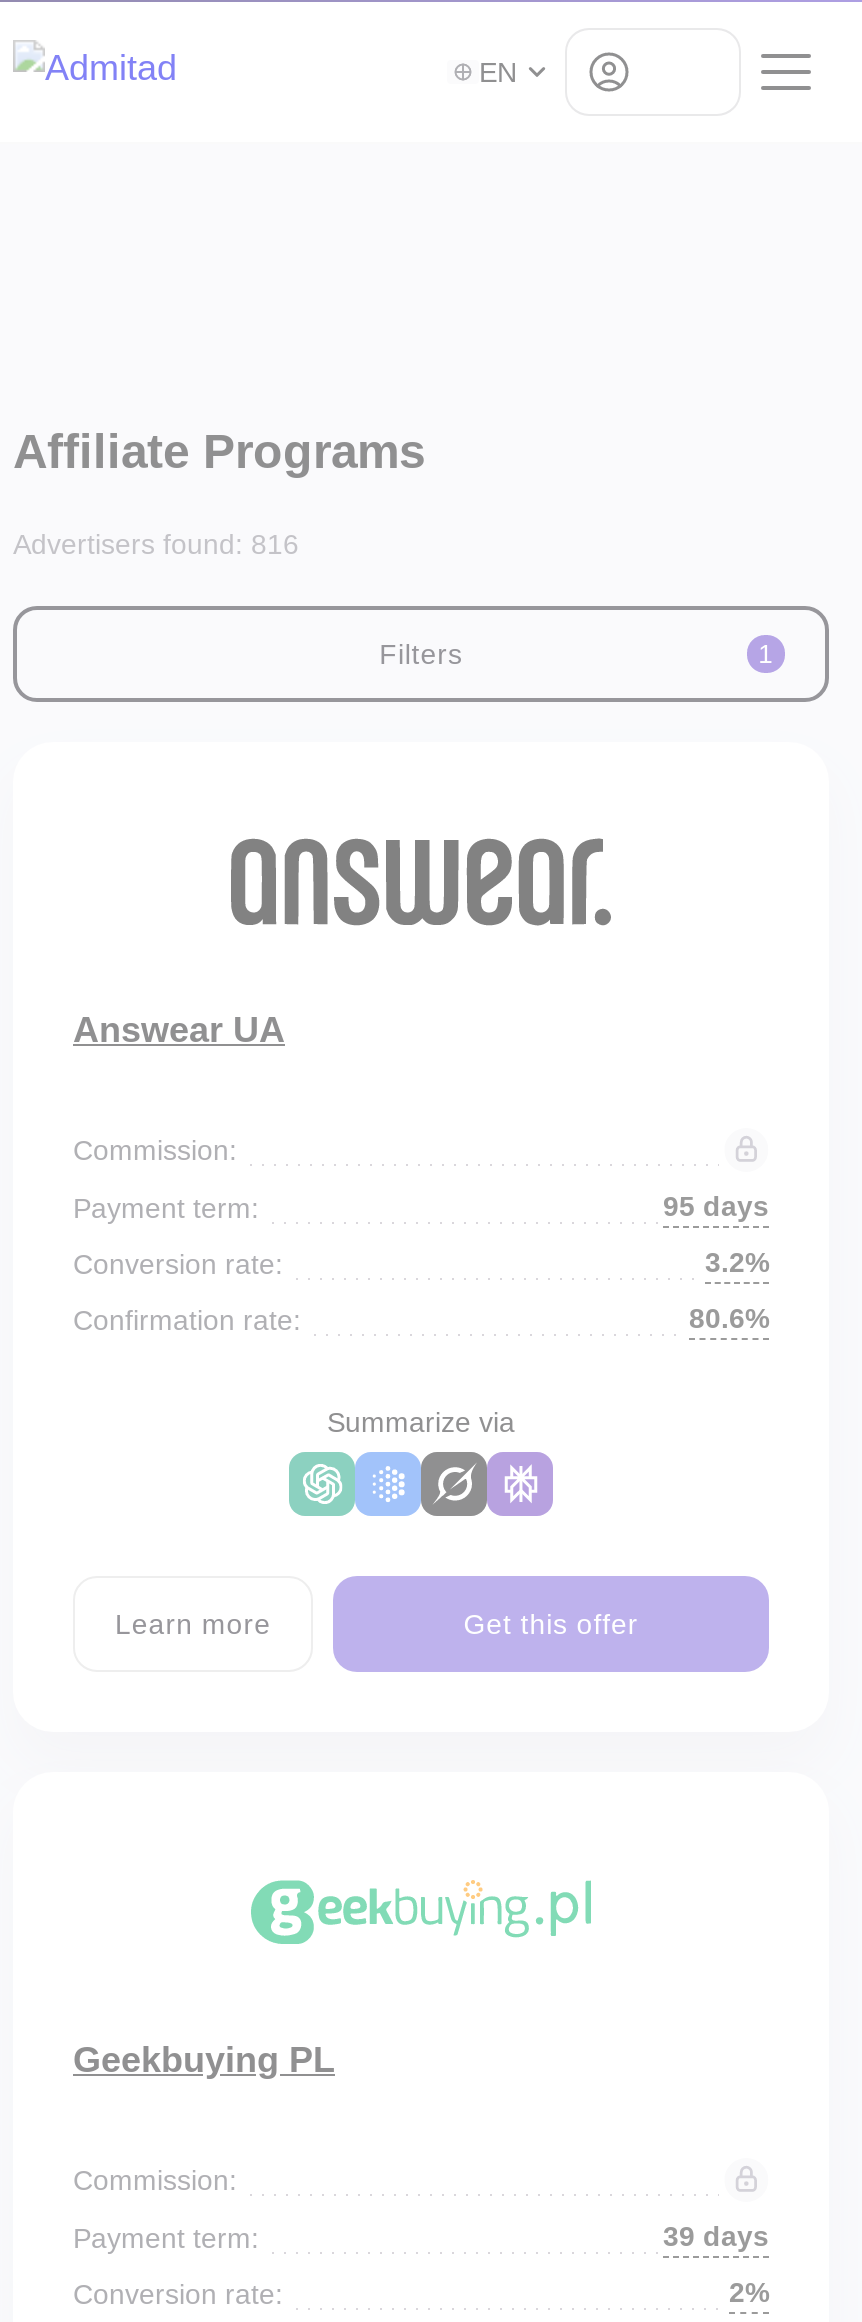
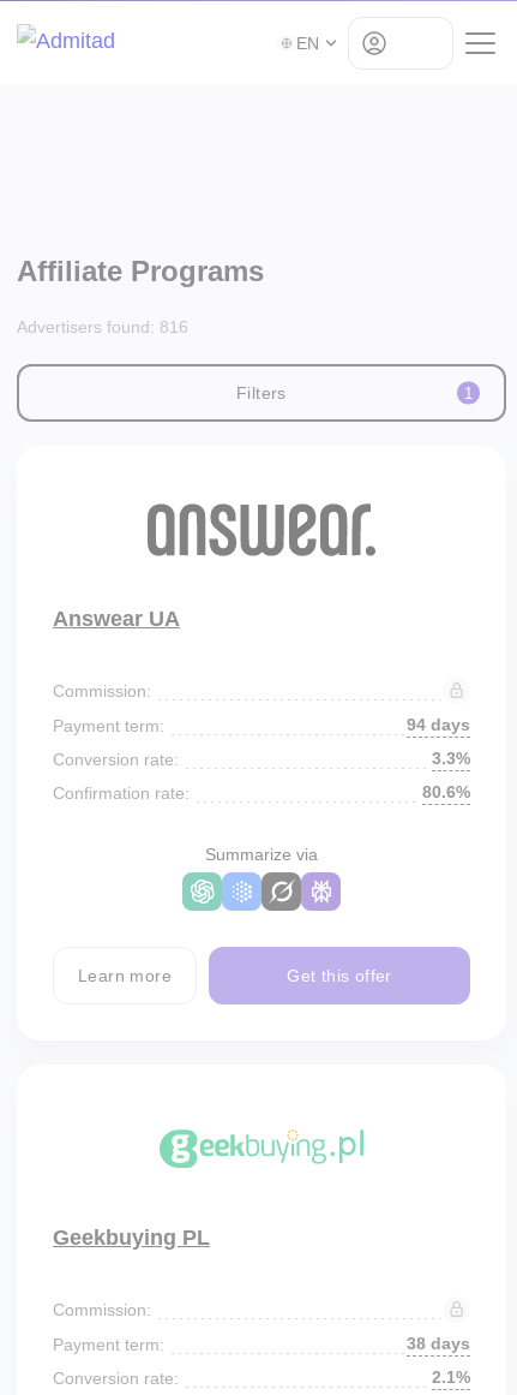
[663,1190,769,1222] 95 days -> [407,715,470,734] 94 days
[705,1246,769,1278] 3.2% -> [432,749,470,768] 3.3%
[663,2220,769,2252] 39 days -> [407,1334,470,1353] 38 days
[729,2276,769,2308] 2% -> [432,1367,470,1387] 2.1%

